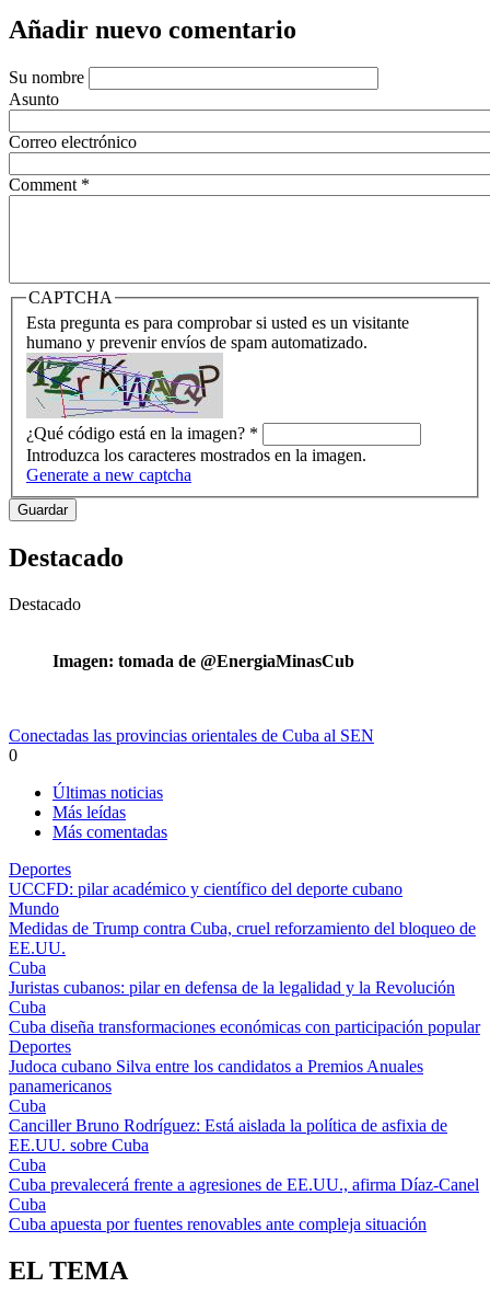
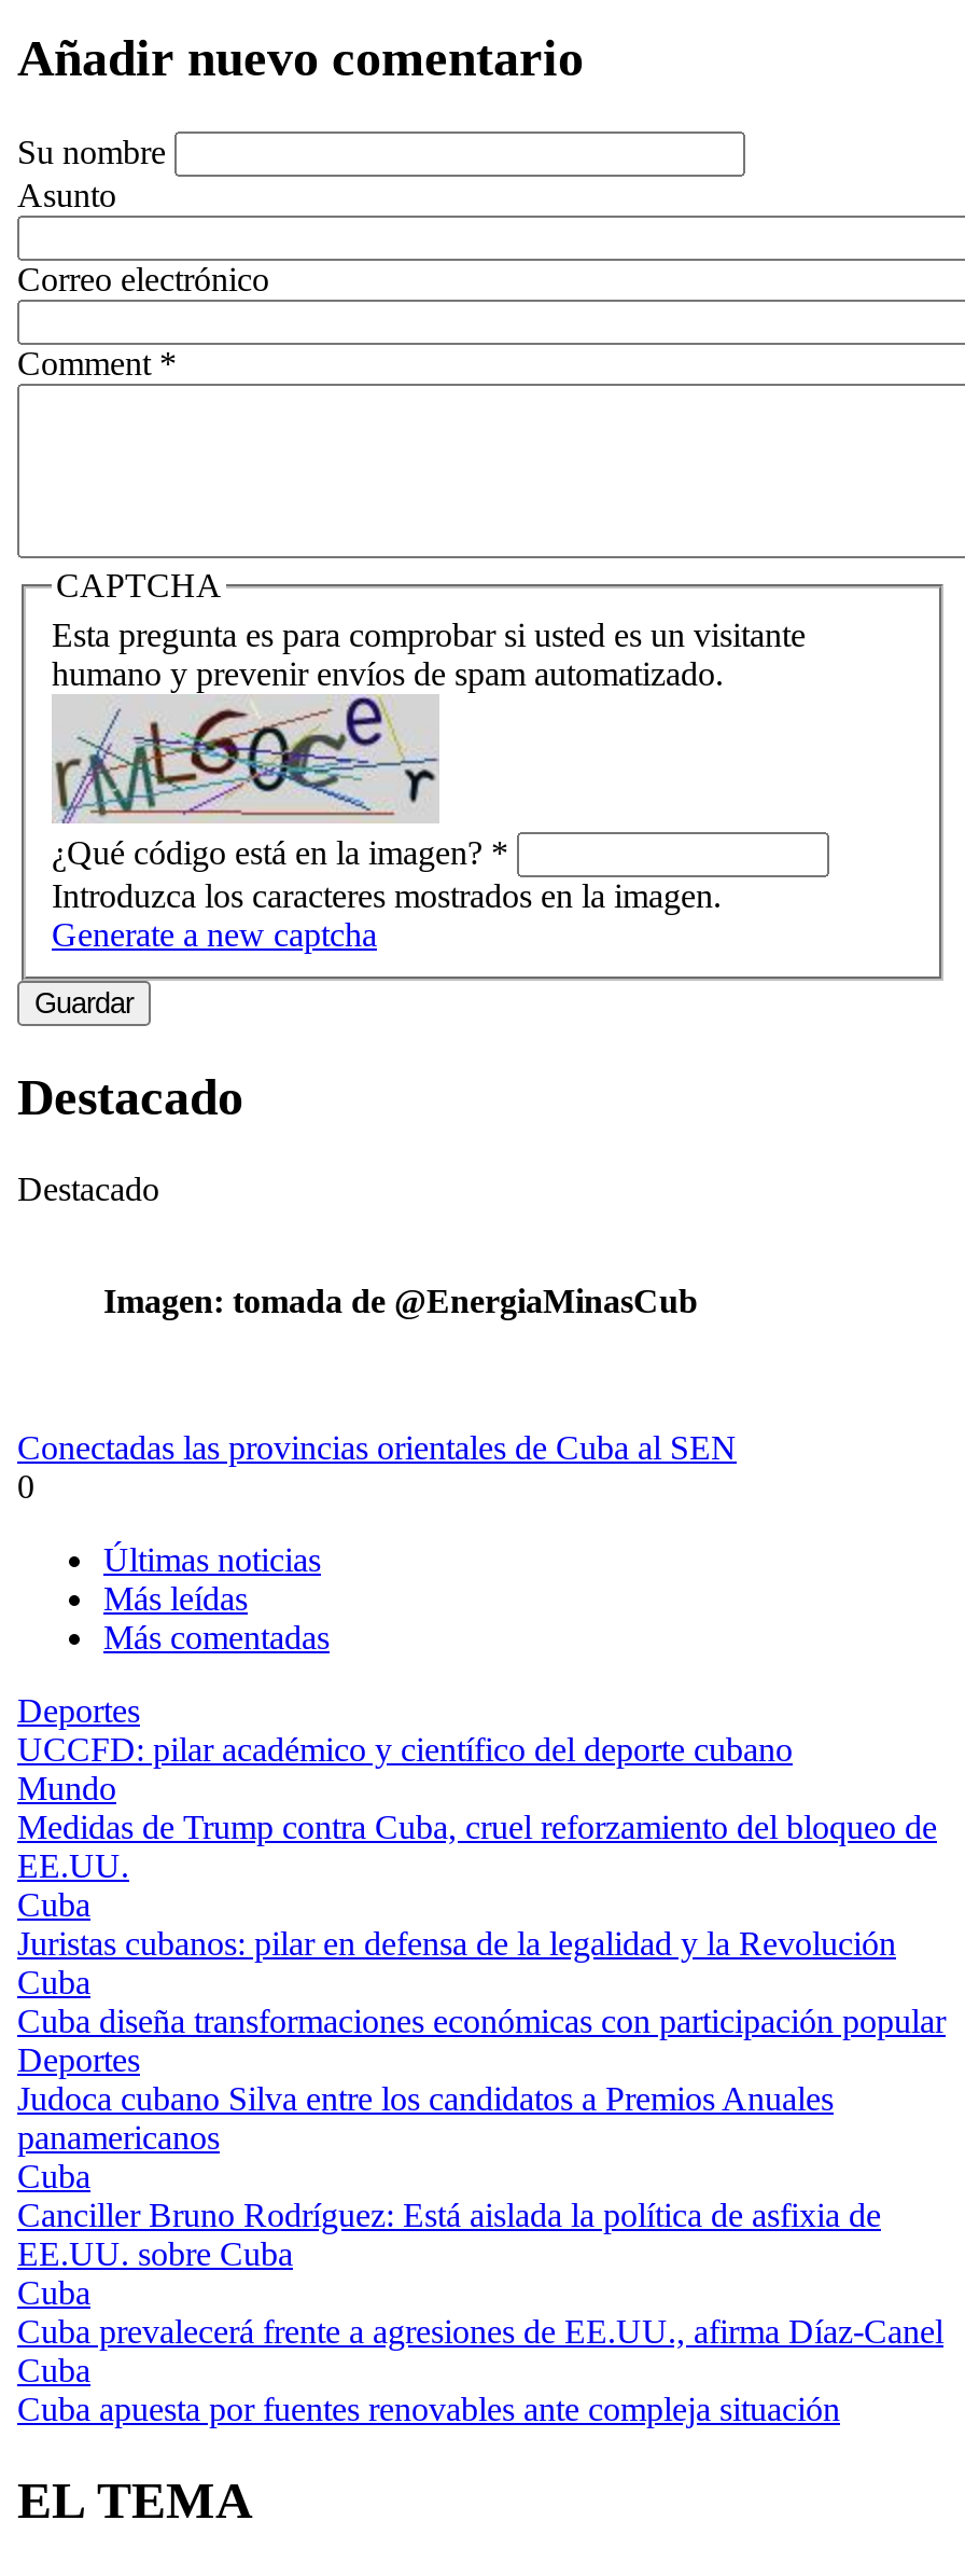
[26,355,221,418] [image] -> [54,698,437,823] [image]

